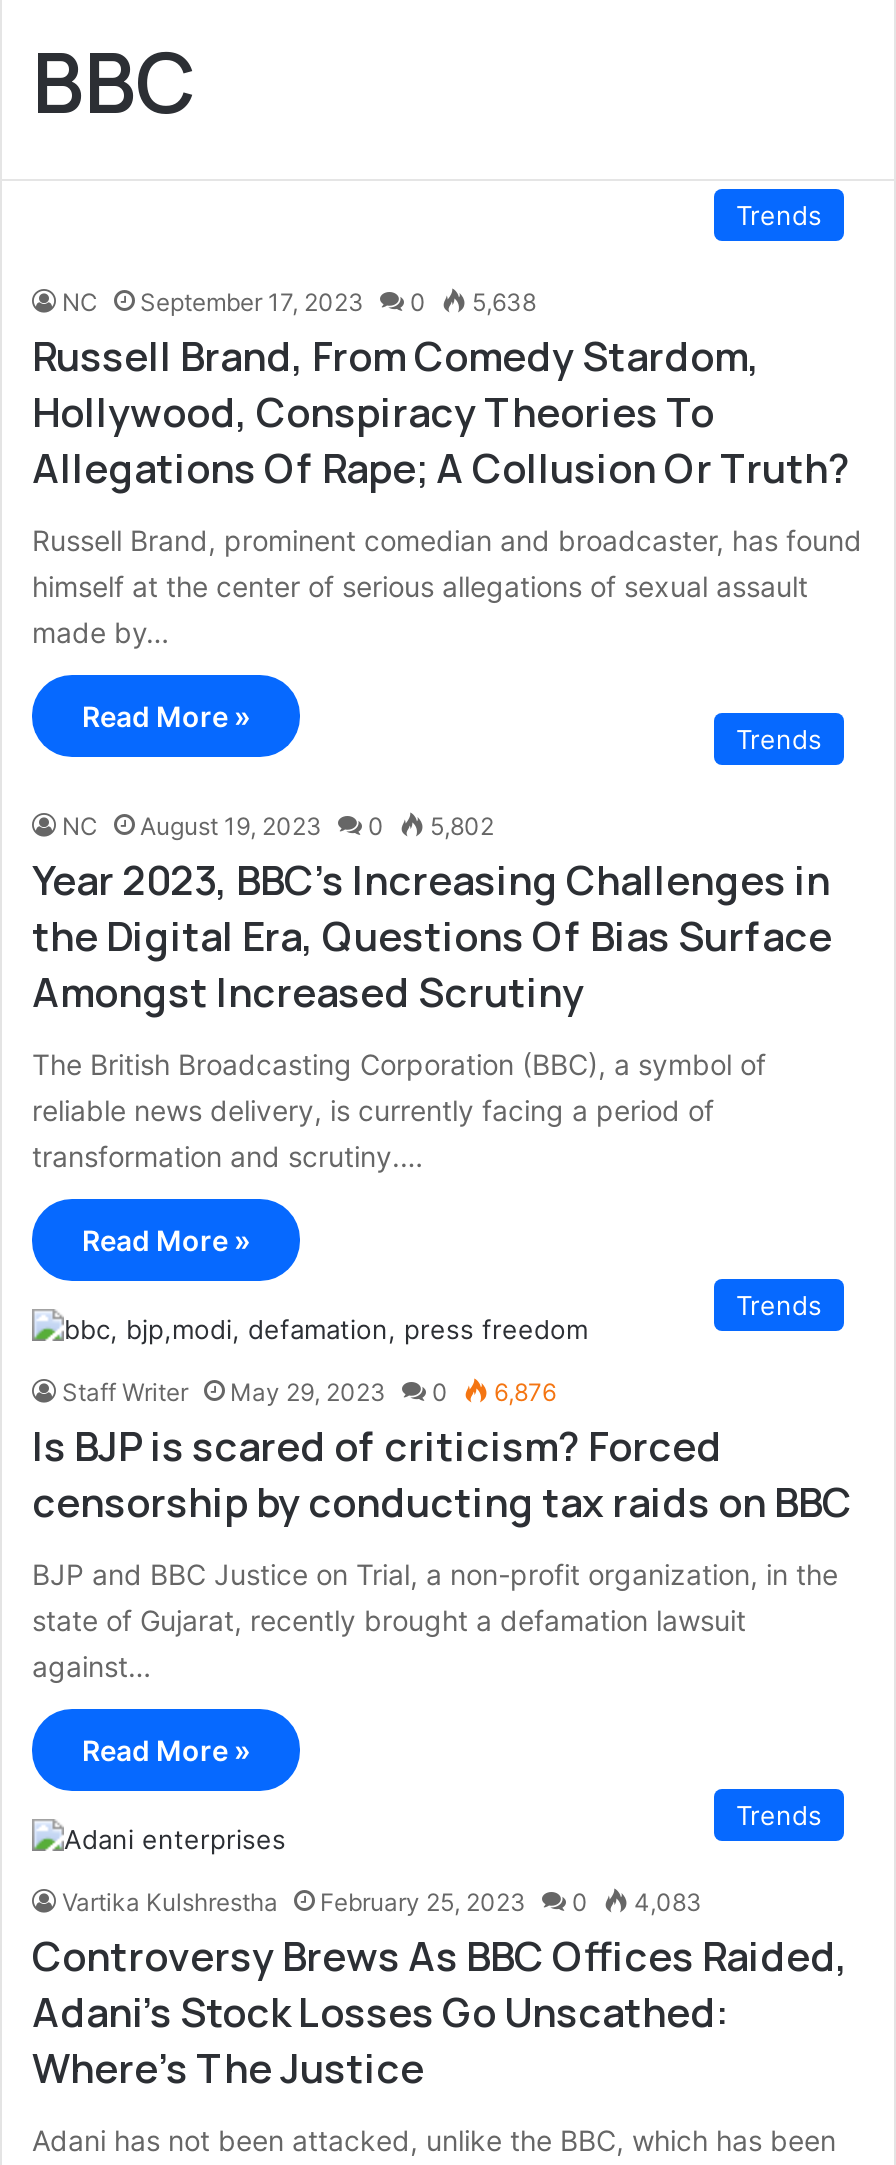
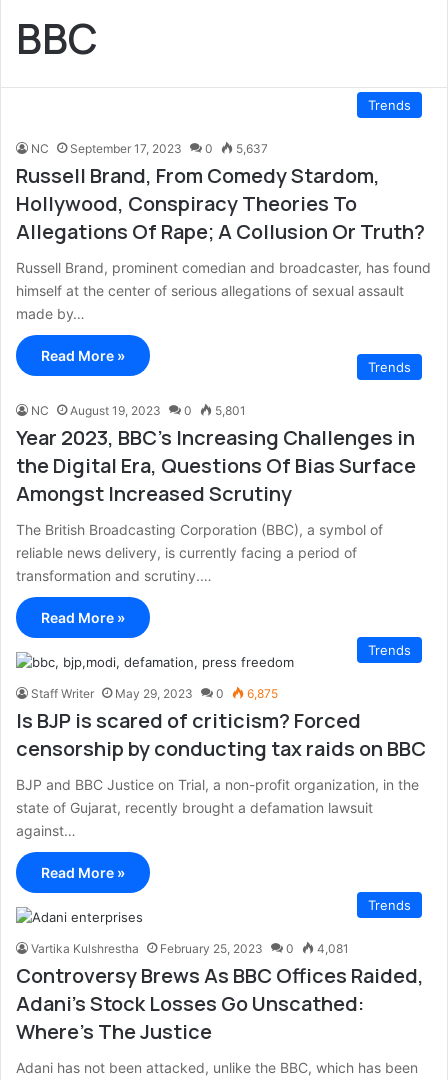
[62,287,536,317] NC September 17, 2023 0 5,638 -> [31,141,268,156] NC September 17, 2023 0 5,637
[62,811,494,841] NC August 19, 2023 0 5,802 -> [31,403,246,418] NC August 19, 2023 0 5,801
[62,1377,556,1407] Staff Writer May 29, 2023 0 6,876 -> [31,686,278,701] Staff Writer May 29, 2023 0 6,875
[62,1887,702,1917] Vartika Kulshrestha February 25, 2023 0 4,083 -> [31,941,349,956] Vartika Kulshrestha February 25, 2023 0 4,081

